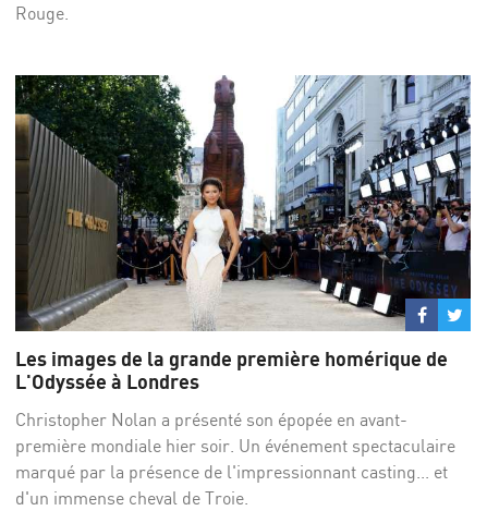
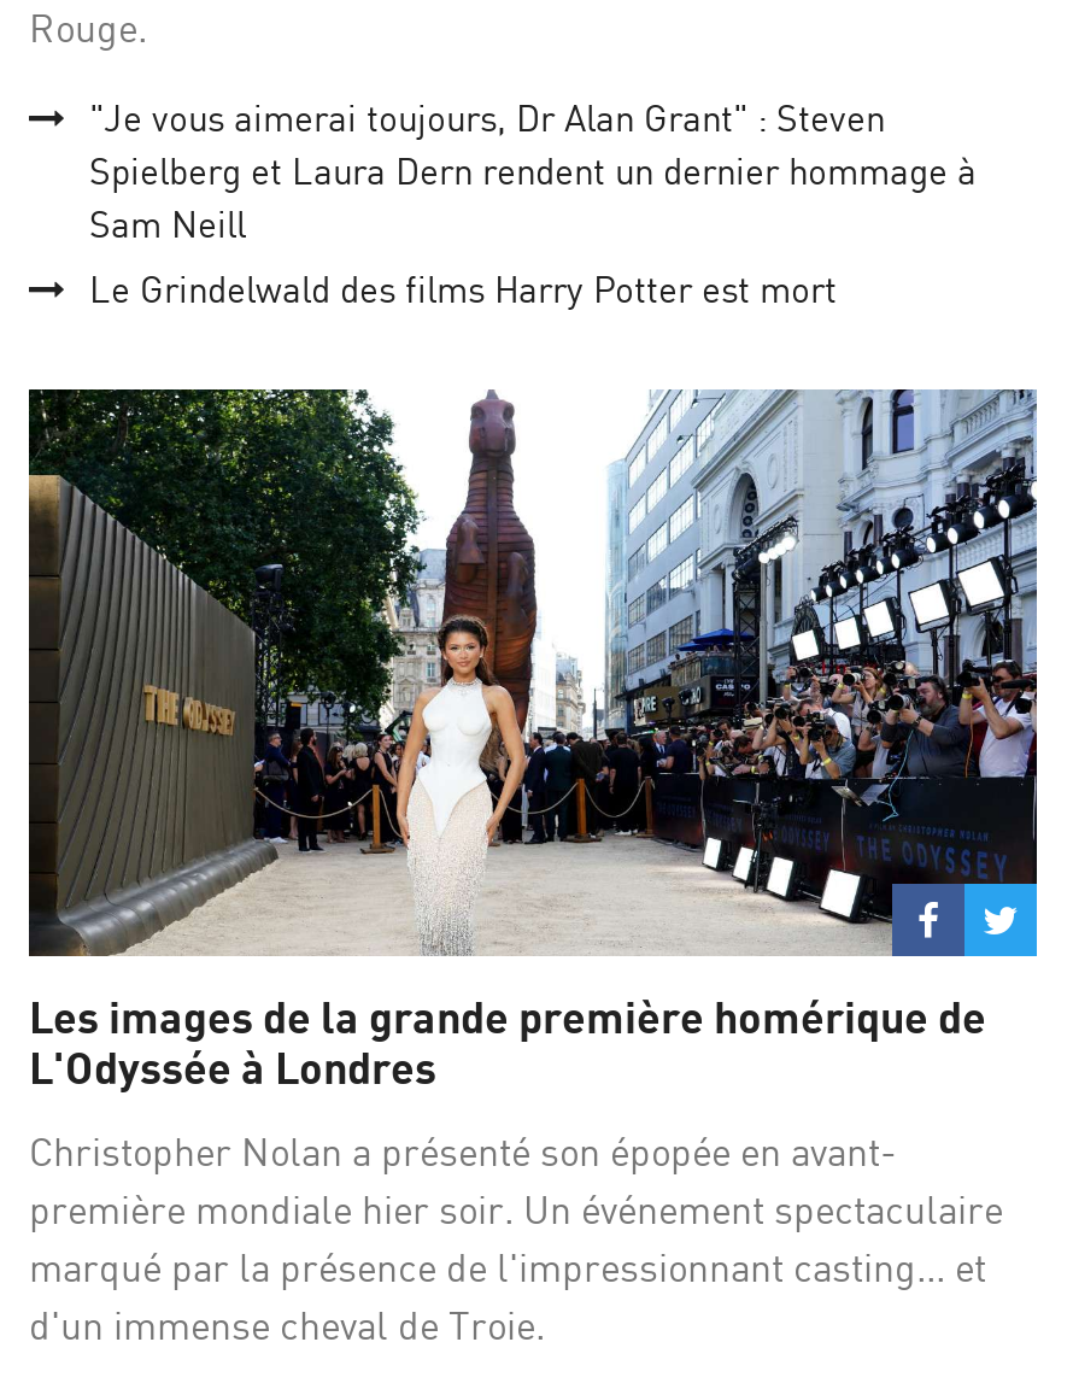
none -> [89,96,977,313] "Je vous aimerai toujours, Dr Alan Grant" : Steven | Spielberg et Laura Dern rendent un dernier hommage à | Sam Neill | Le Grindelwald des films Harry Potter est mort

